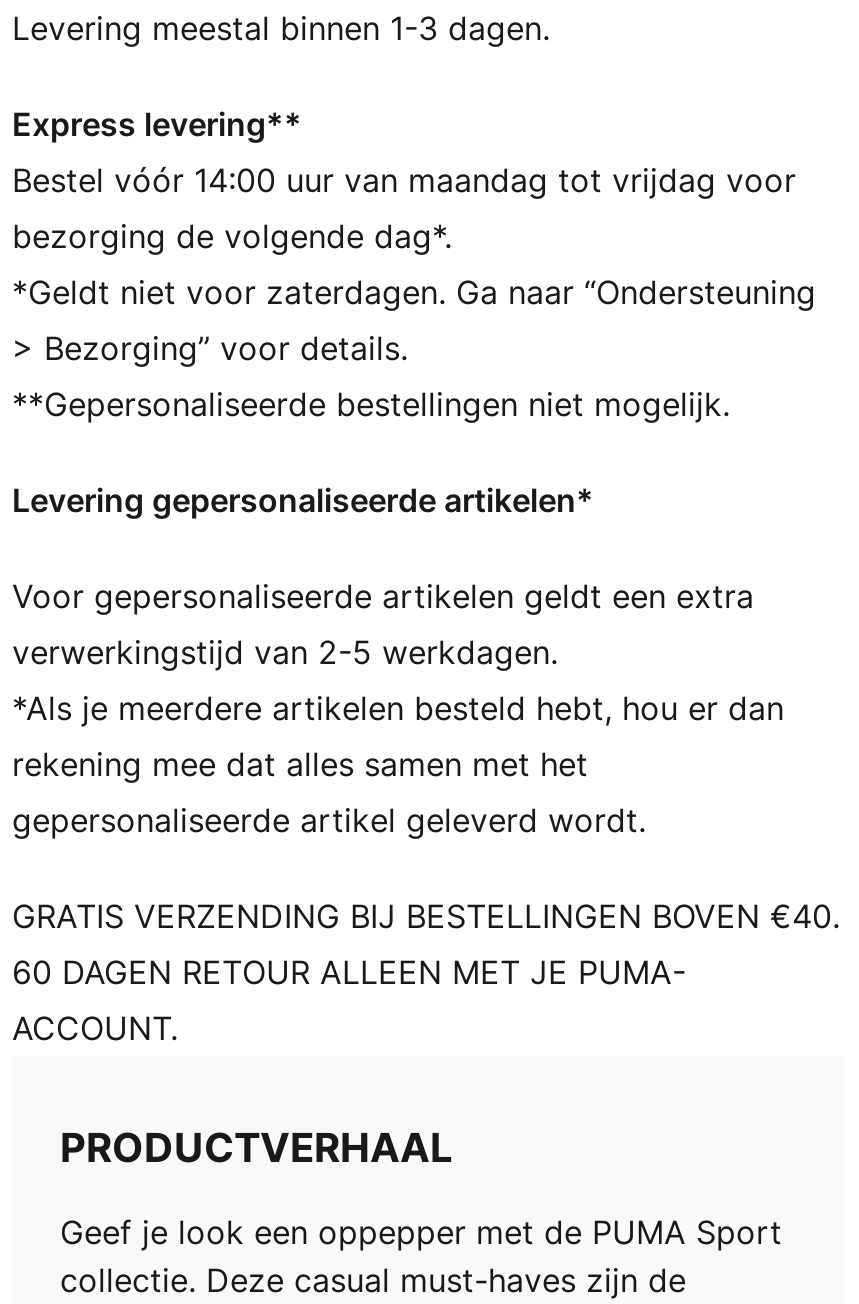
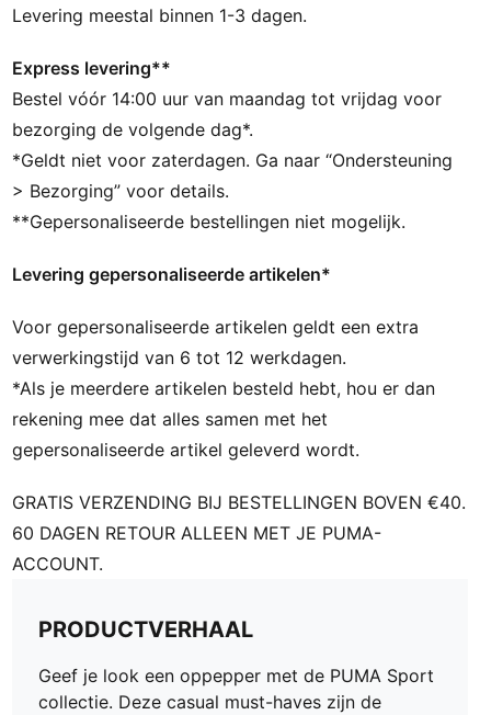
[12,632,558,672] verwerkingstijd van 2-5 werkdagen. -> [12,347,346,368] verwerkingstijd van 6 tot 12 werkdagen.

